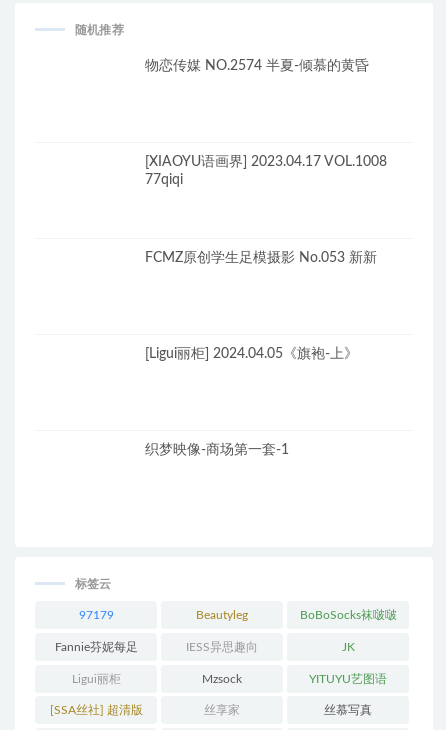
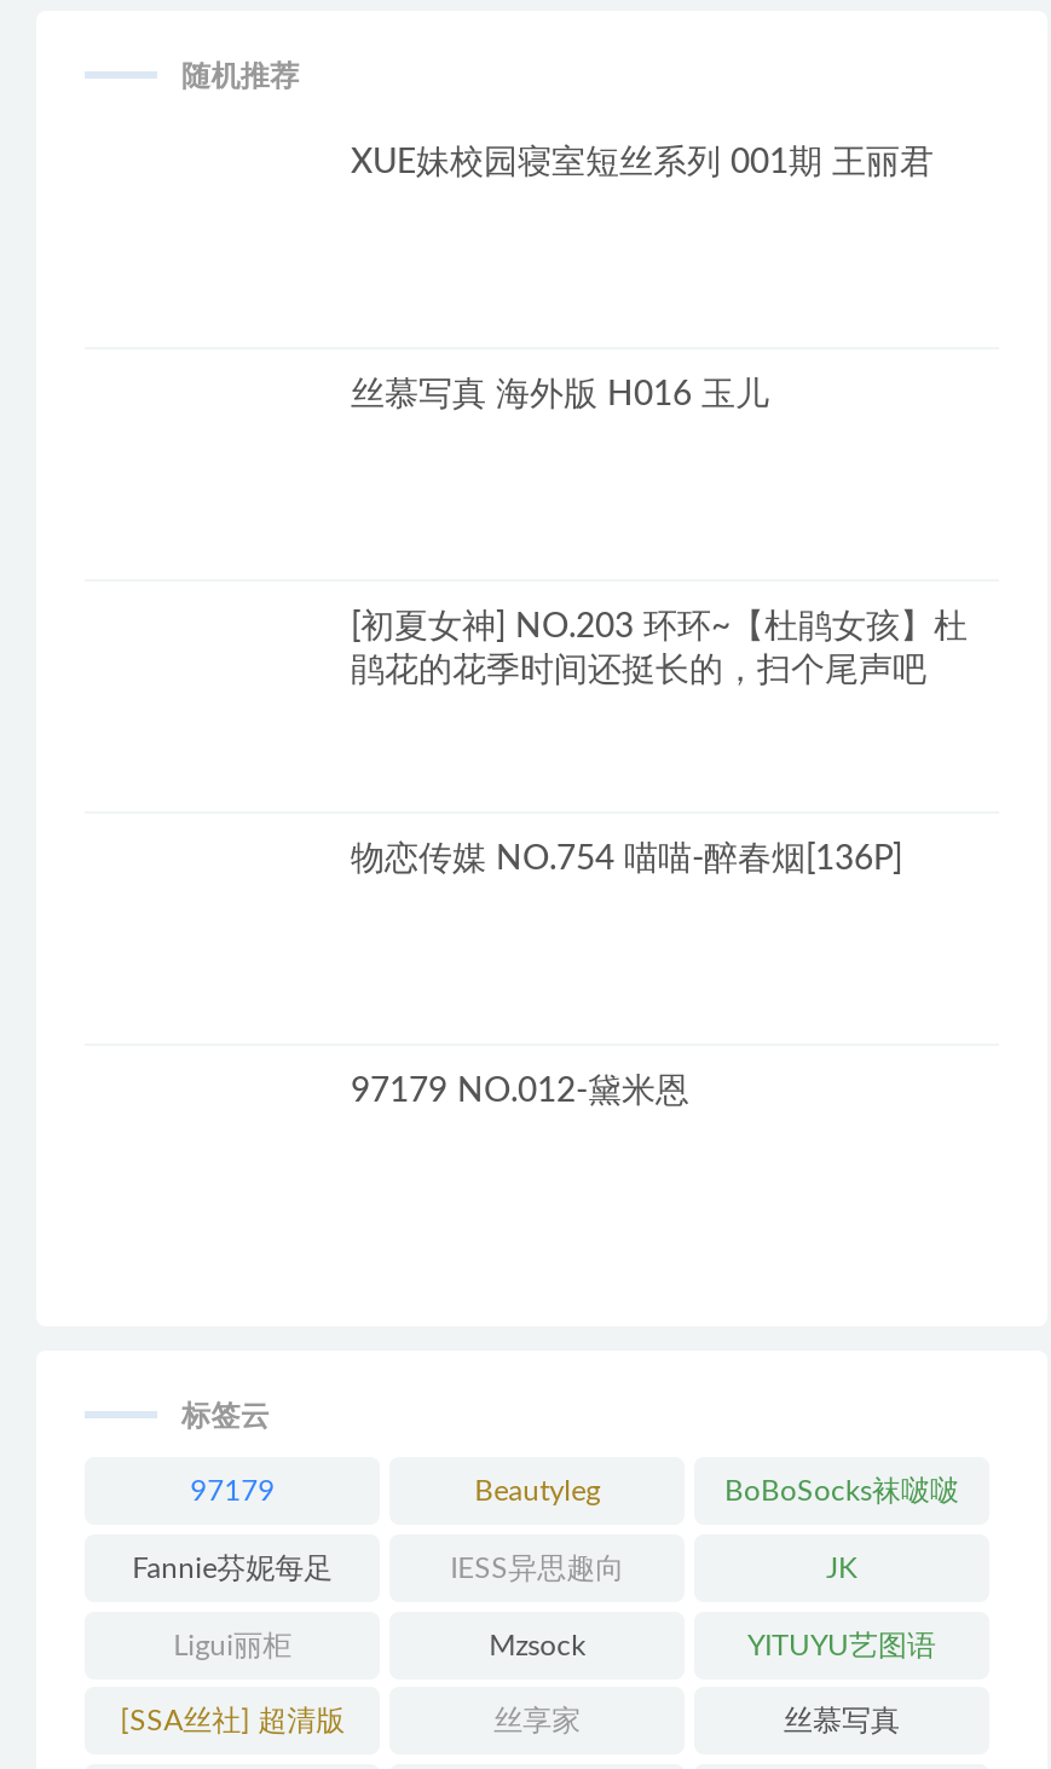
[145,59,369,73] 物恋传媒 NO.2574 半夏-倾慕的黄昏 -> [351,146,934,180] XUE妹校园寝室短丝系列 001期 王丽君
[145,155,387,187] [XIAOYU语画界] 2023.04.17 VOL.1008 | 77qiqi -> [351,378,769,412] 丝慕写真 海外版 H016 玉儿
[145,251,377,265] FCMZ原创学生足模摄影 No.053 新新 -> [351,611,968,688] [初夏女神] NO.203 环环~【杜鹃女孩】杜 | 鹃花的花季时间还挺长的，扫个尾声吧
[145,347,358,361] [Ligui丽柜] 2024.04.05《旗袍-上》 -> [351,843,902,877] 物恋传媒 NO.754 喵喵-醉春烟[136P]
[145,443,289,457] 织梦映像-商场第一套-1 -> [351,1075,689,1109] 97179 NO.012-黛米恩

